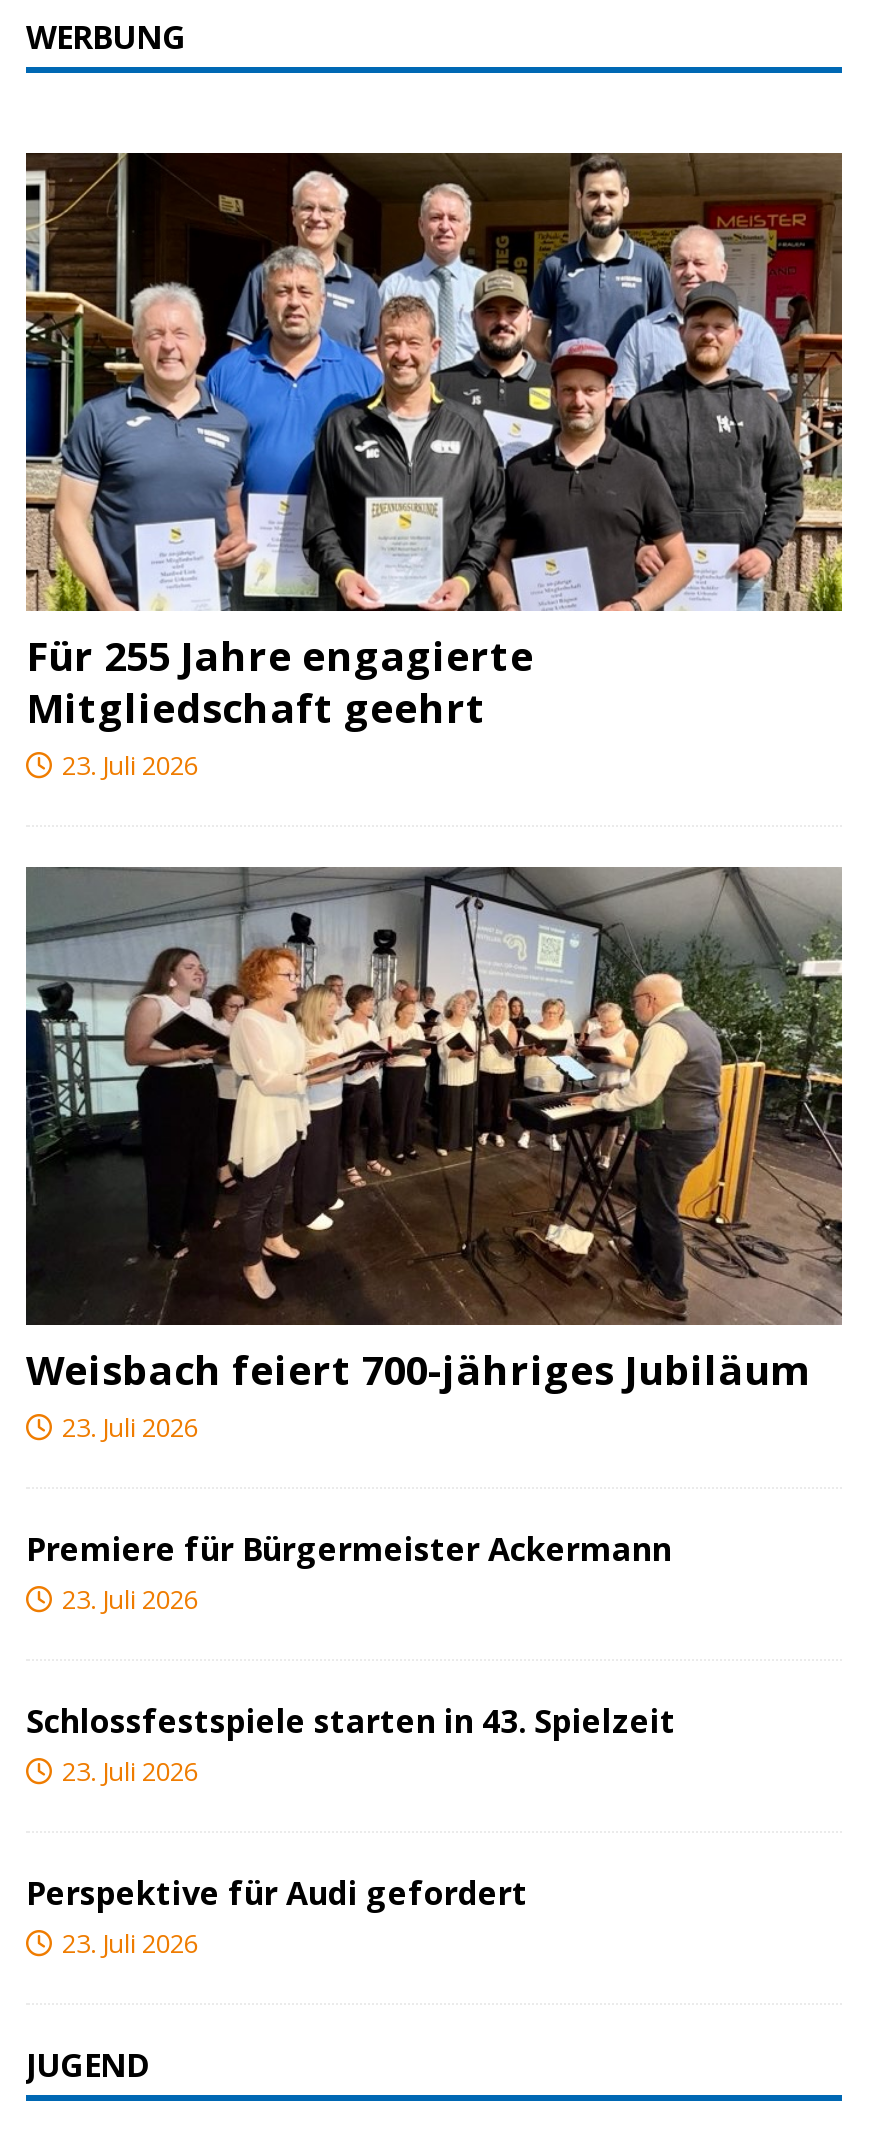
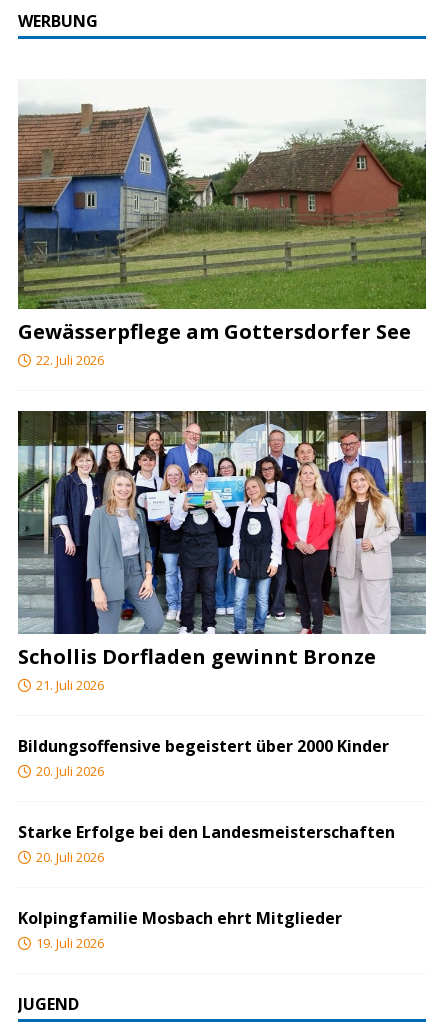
[24,151,844,783] [image] | Für 255 Jahre engagierte | Mitgliedschaft geehrt | 23. Juli 2026 -> [17,79,427,368] [image] | Gewässerpflege am Gottersdorfer See | 22. Juli 2026
[26,865,842,1446] [image] | Weisbach feiert 700-jähriges Jubiläum | 23. Juli 2026 -> [17,410,426,694] [image] | Schollis Dorfladen gewinnt Bronze | 21. Juli 2026
[26,1528,672,1618] Premiere für Bürgermeister Ackermann | 23. Juli 2026 -> [18,735,389,780] Bildungsoffensive begeistert über 2000 Kinder | 20. Juli 2026
[26,1700,676,1790] Schlossfestspiele starten in 43. Spielzeit | 23. Juli 2026 -> [18,821,395,866] Starke Erfolge bei den Landesmeisterschaften | 20. Juli 2026
[26,1872,528,1962] Perspektive für Audi gefordert | 23. Juli 2026 -> [18,907,342,952] Kolpingfamilie Mosbach ehrt Mitglieder | 19. Juli 2026

